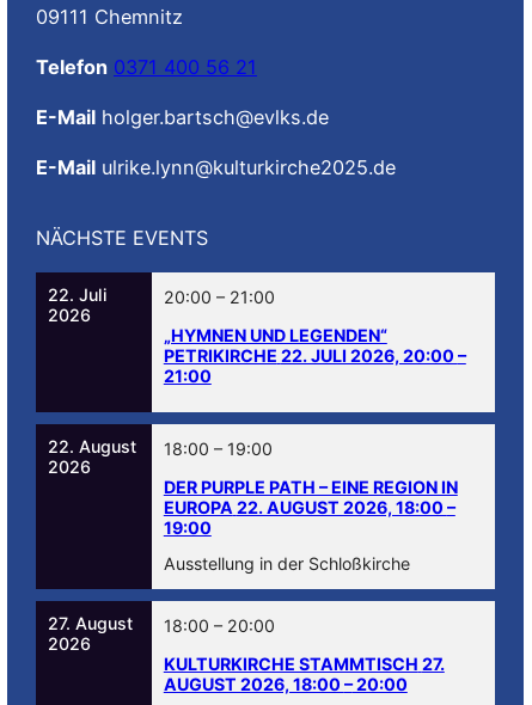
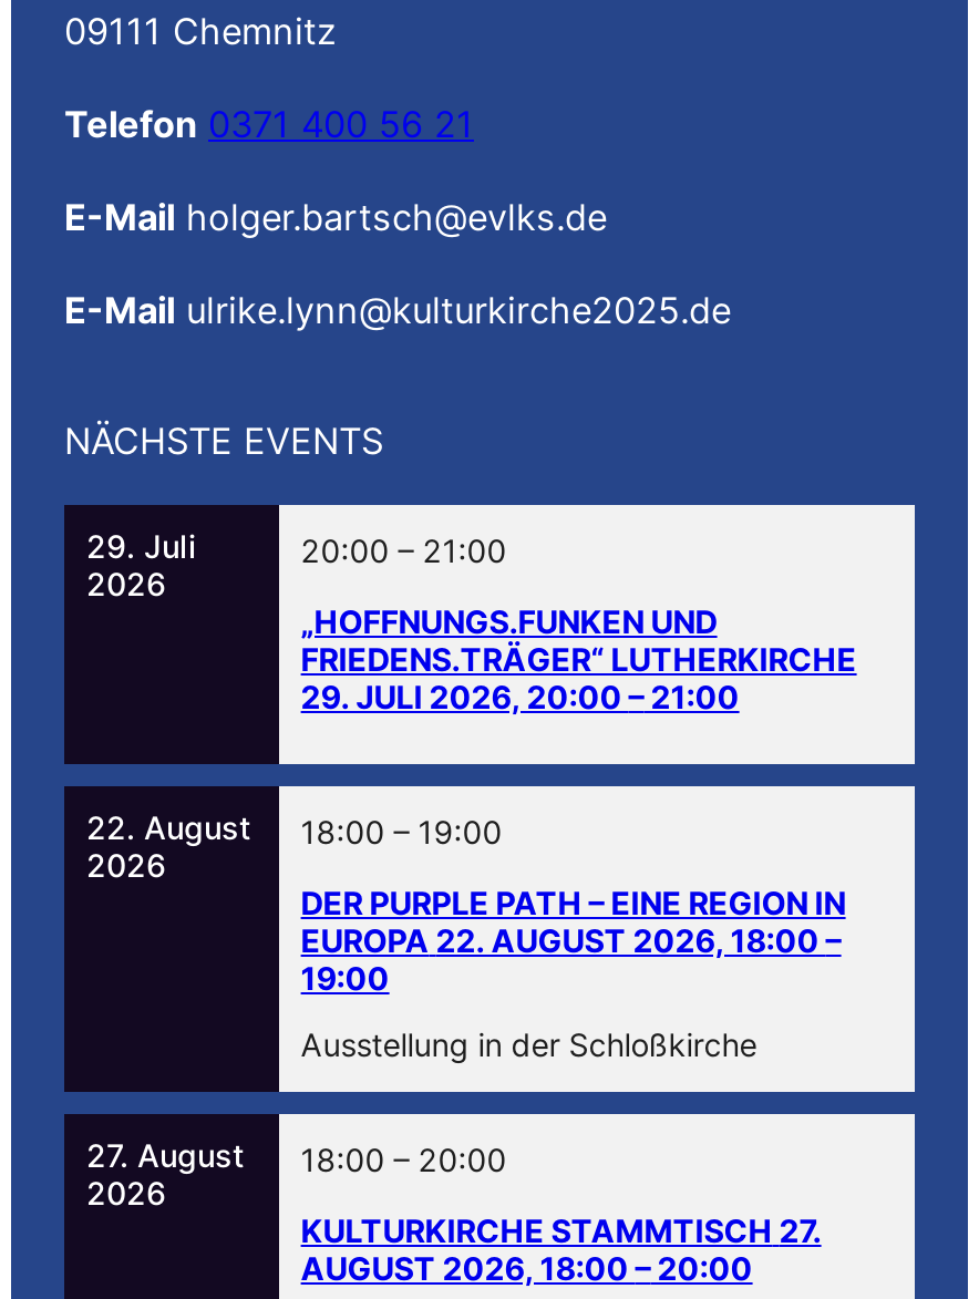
[48,284,108,305] 22. Juli -> [86,527,197,565] 29. Juli
[164,325,466,386] „HYMNEN UND LEGENDEN“ | PETRIKIRCHE 22. JULI 2026, 20:00 – | 21:00 -> [301,602,857,715] „HOFFNUNGS.FUNKEN UND | FRIEDENS.TRÄGER“ LUTHERKIRCHE | 29. JULI 2026, 20:00–21:00

